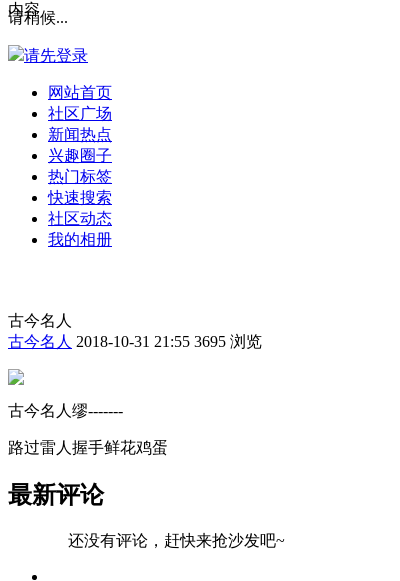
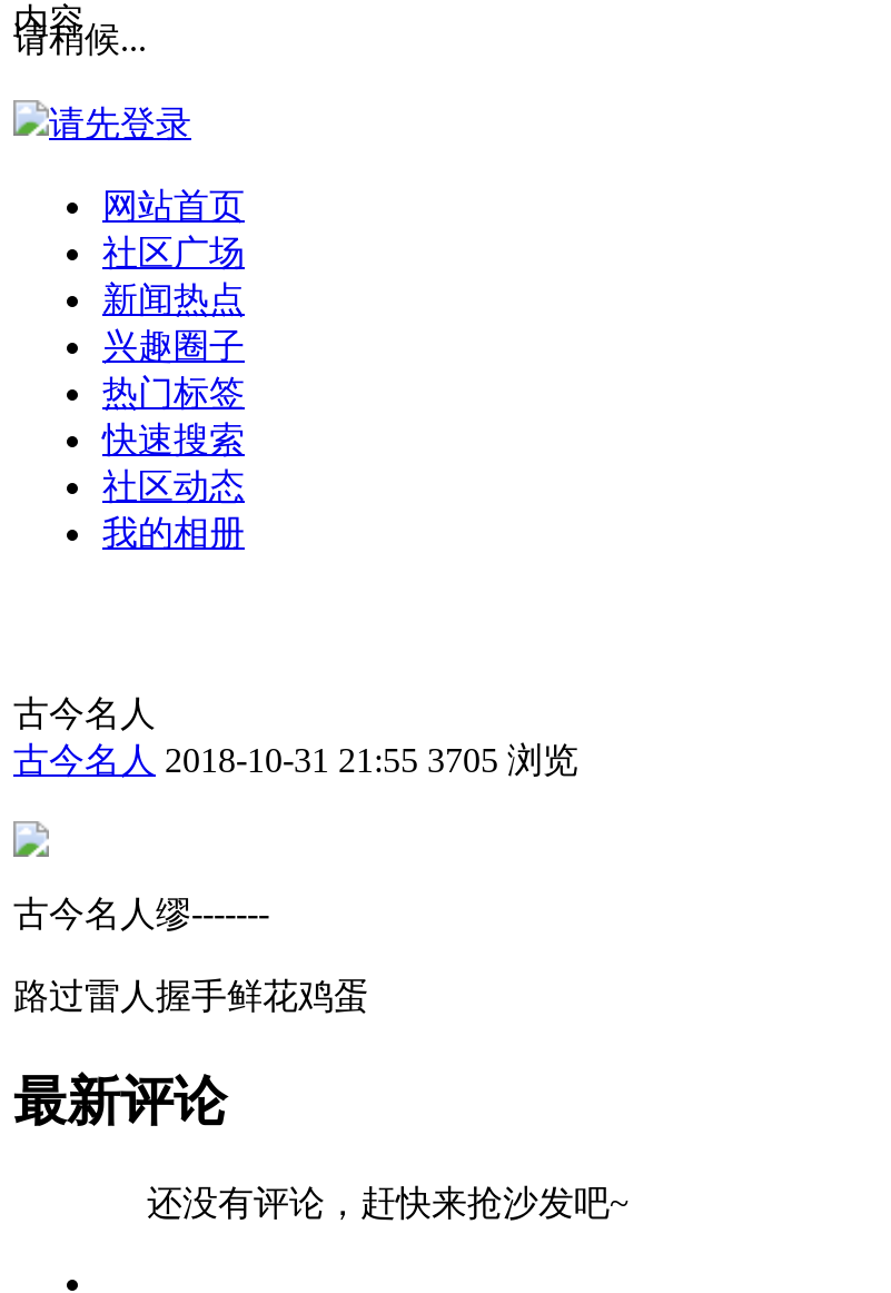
[8,333,262,350] 古今名人 2018-10-31 21:55 3695 浏览 -> [13,741,578,779] 古今名人 2018-10-31 21:55 3705 浏览

